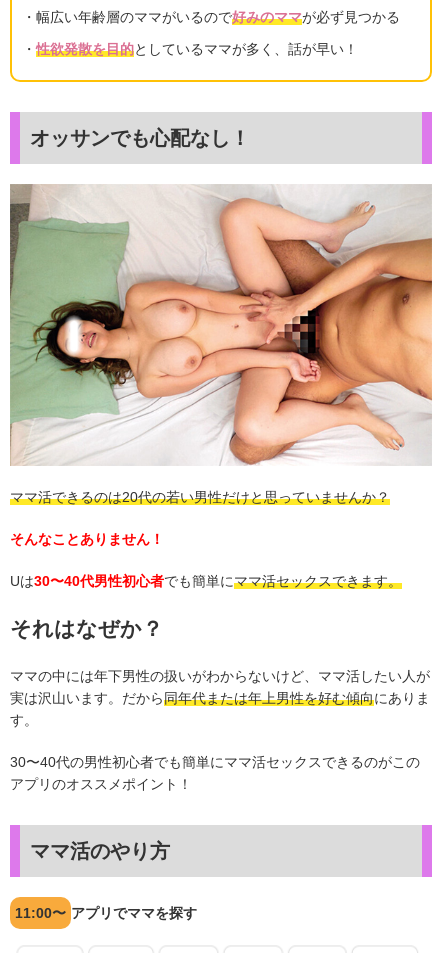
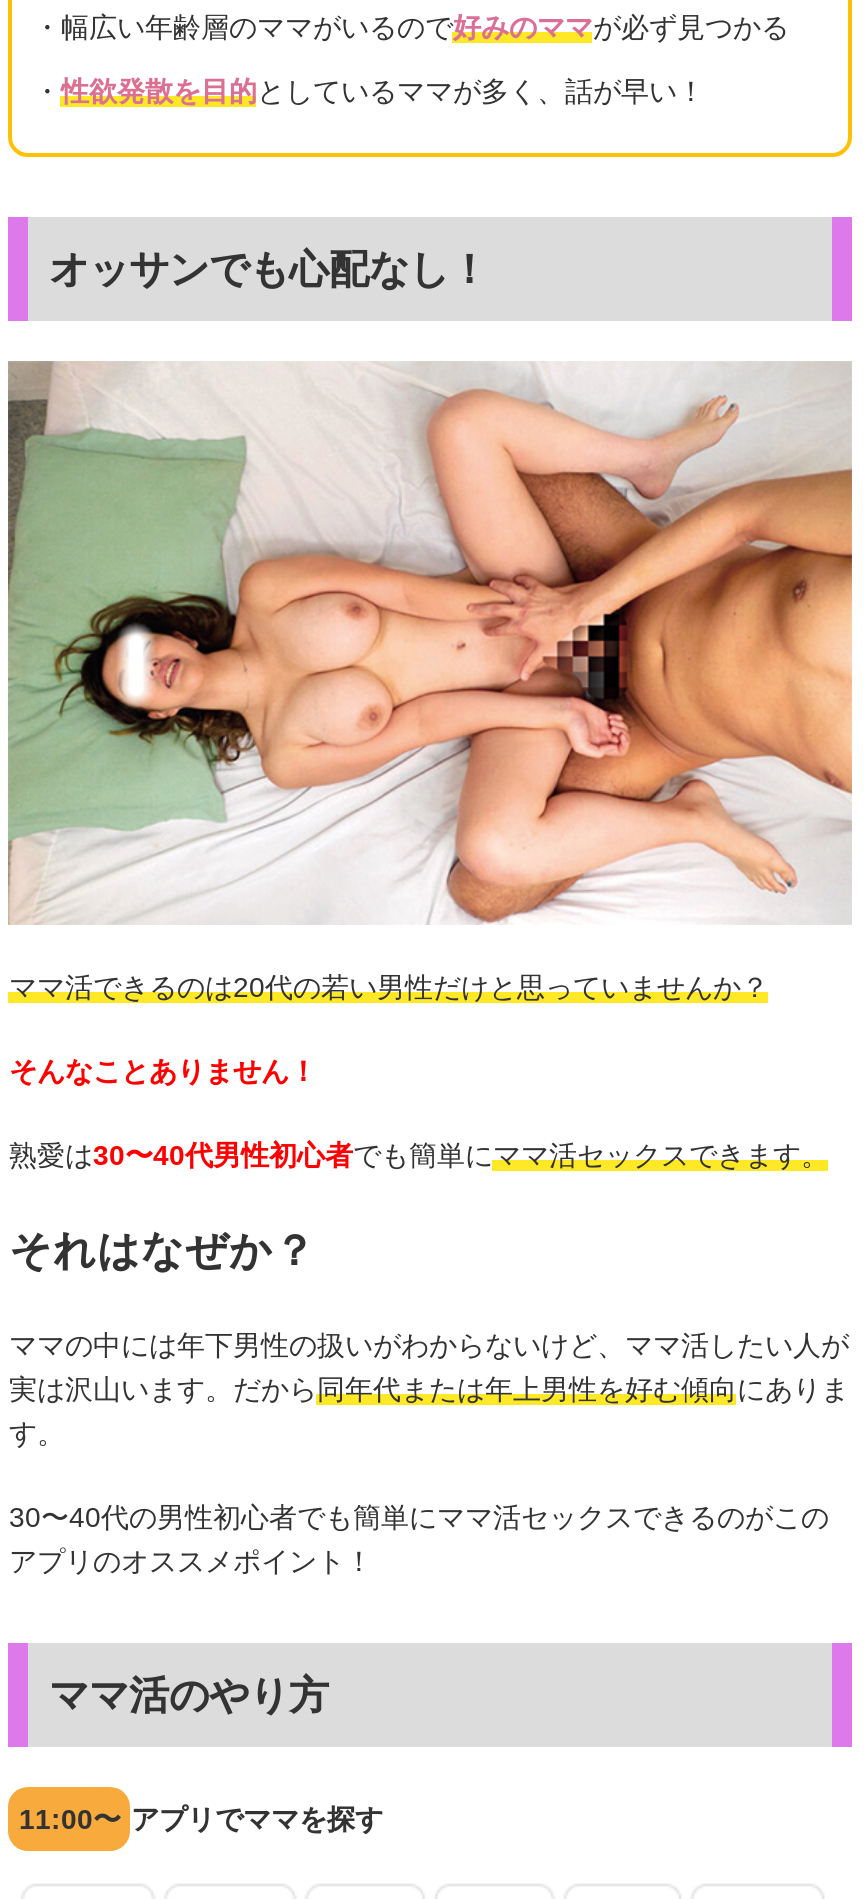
[10,573,402,589] Uは30〜40代男性初心者でも簡単にママ活セックスできます。 -> [9,1138,829,1170] 熟愛は30〜40代男性初心者でも簡単にママ活セックスできます。

